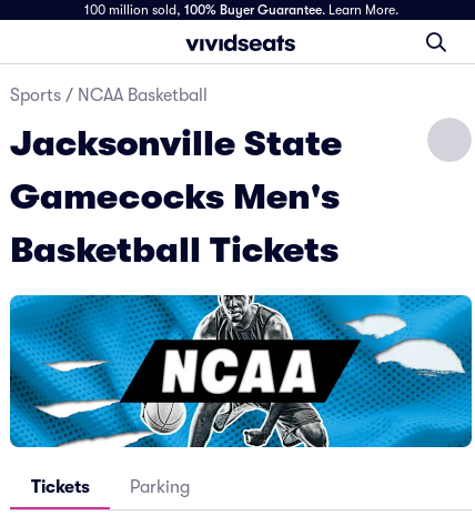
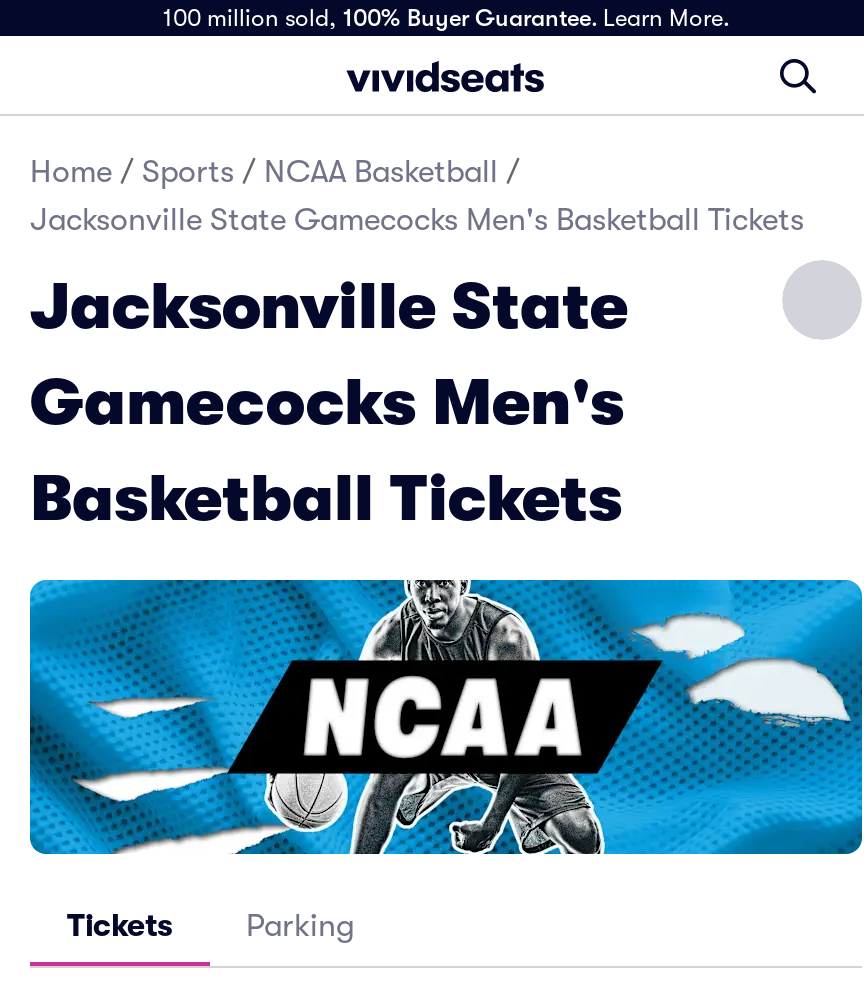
[10,85,208,105] Sports / NCAA Basketball -> [30,154,804,238] Home / Sports / NCAA Basketball / | Jacksonville State Gamecocks Men's Basketball Tickets

